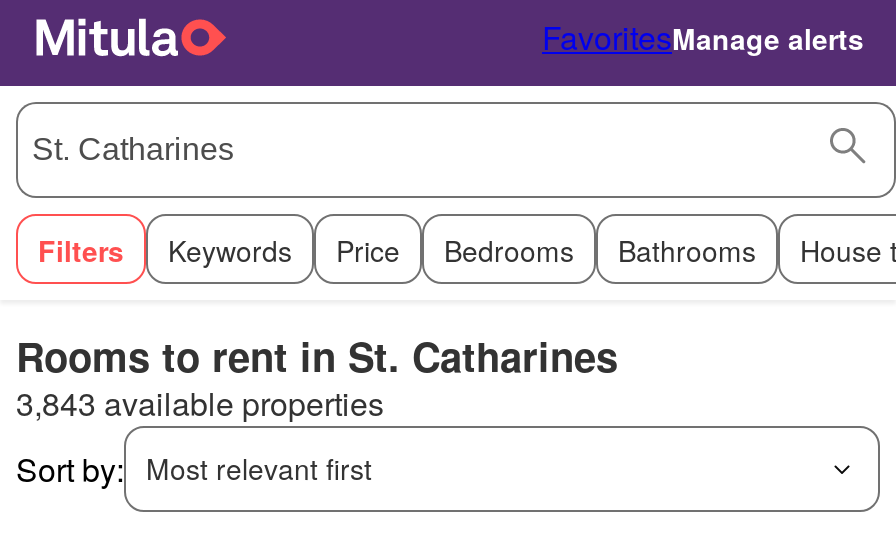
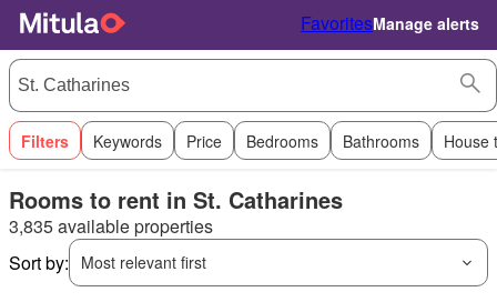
[16,380,384,426] 3,843 available properties -> [9,213,213,239] 3,835 available properties

